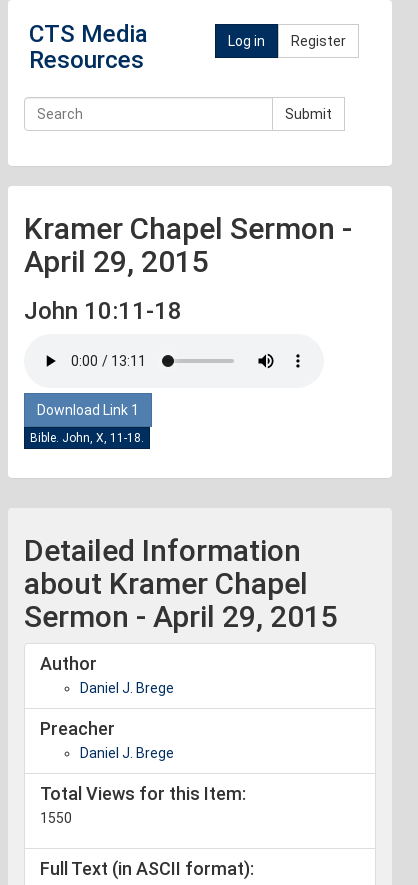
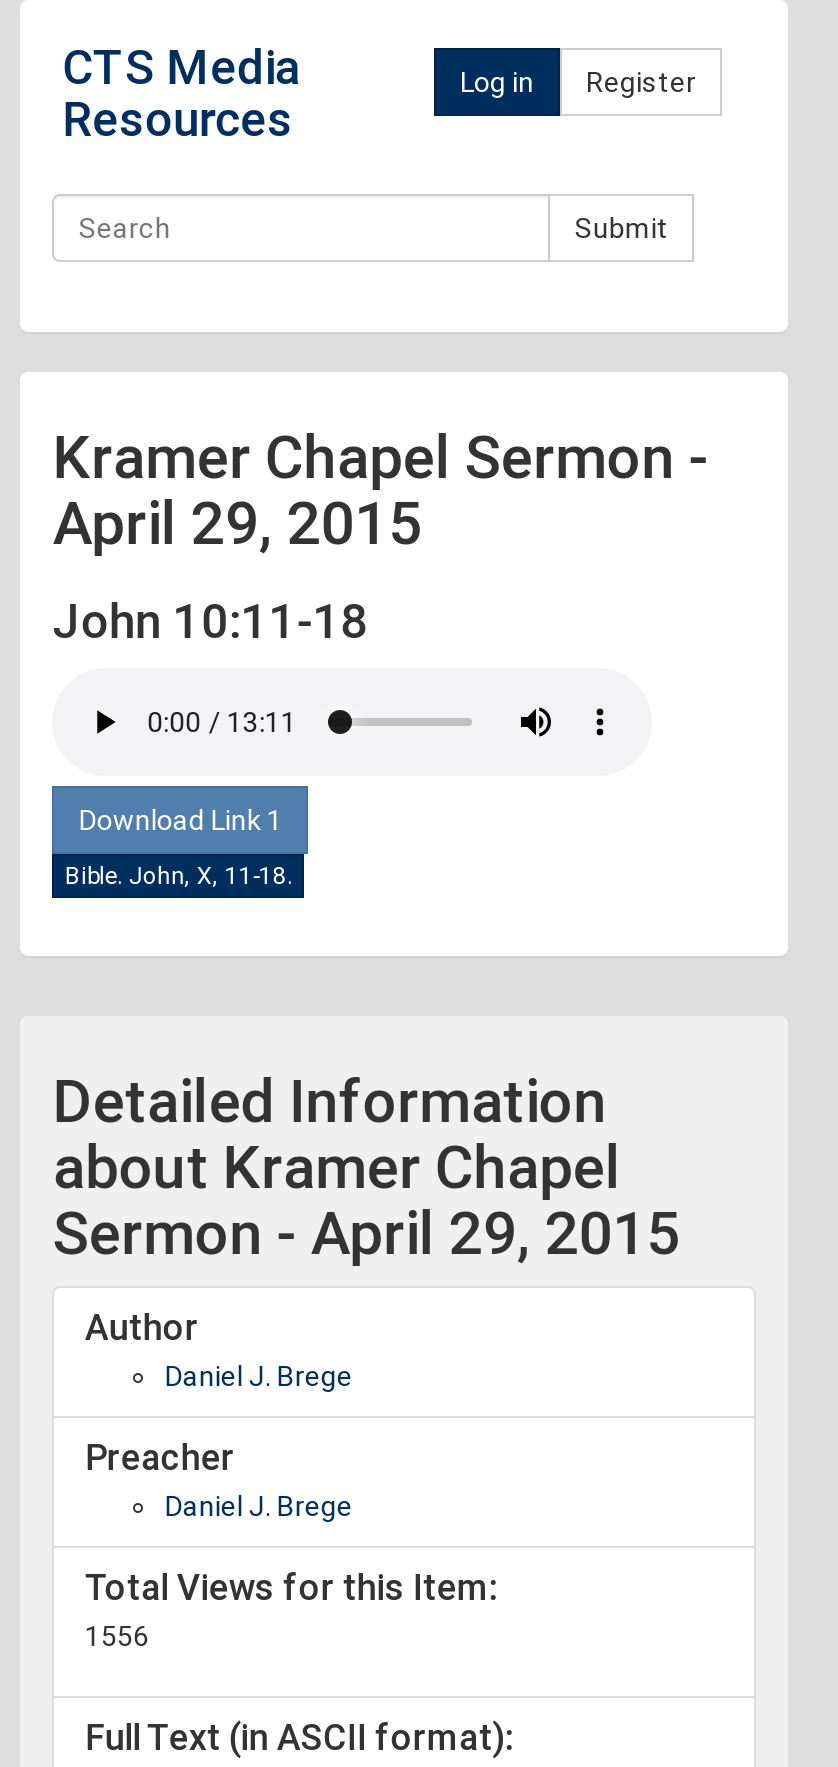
[40,810,72,826] 1550 -> [85,1620,149,1652] 1556

